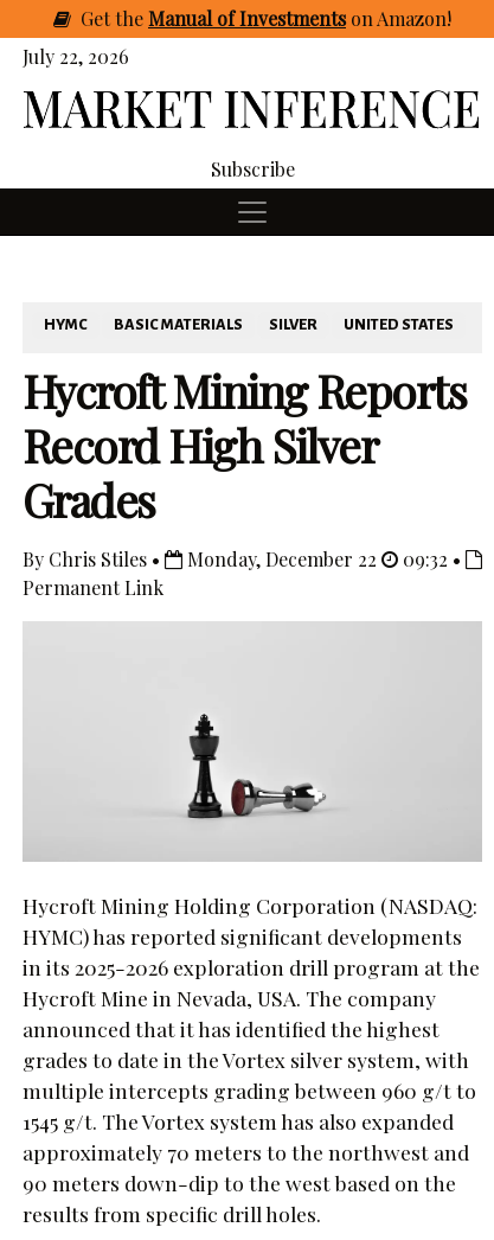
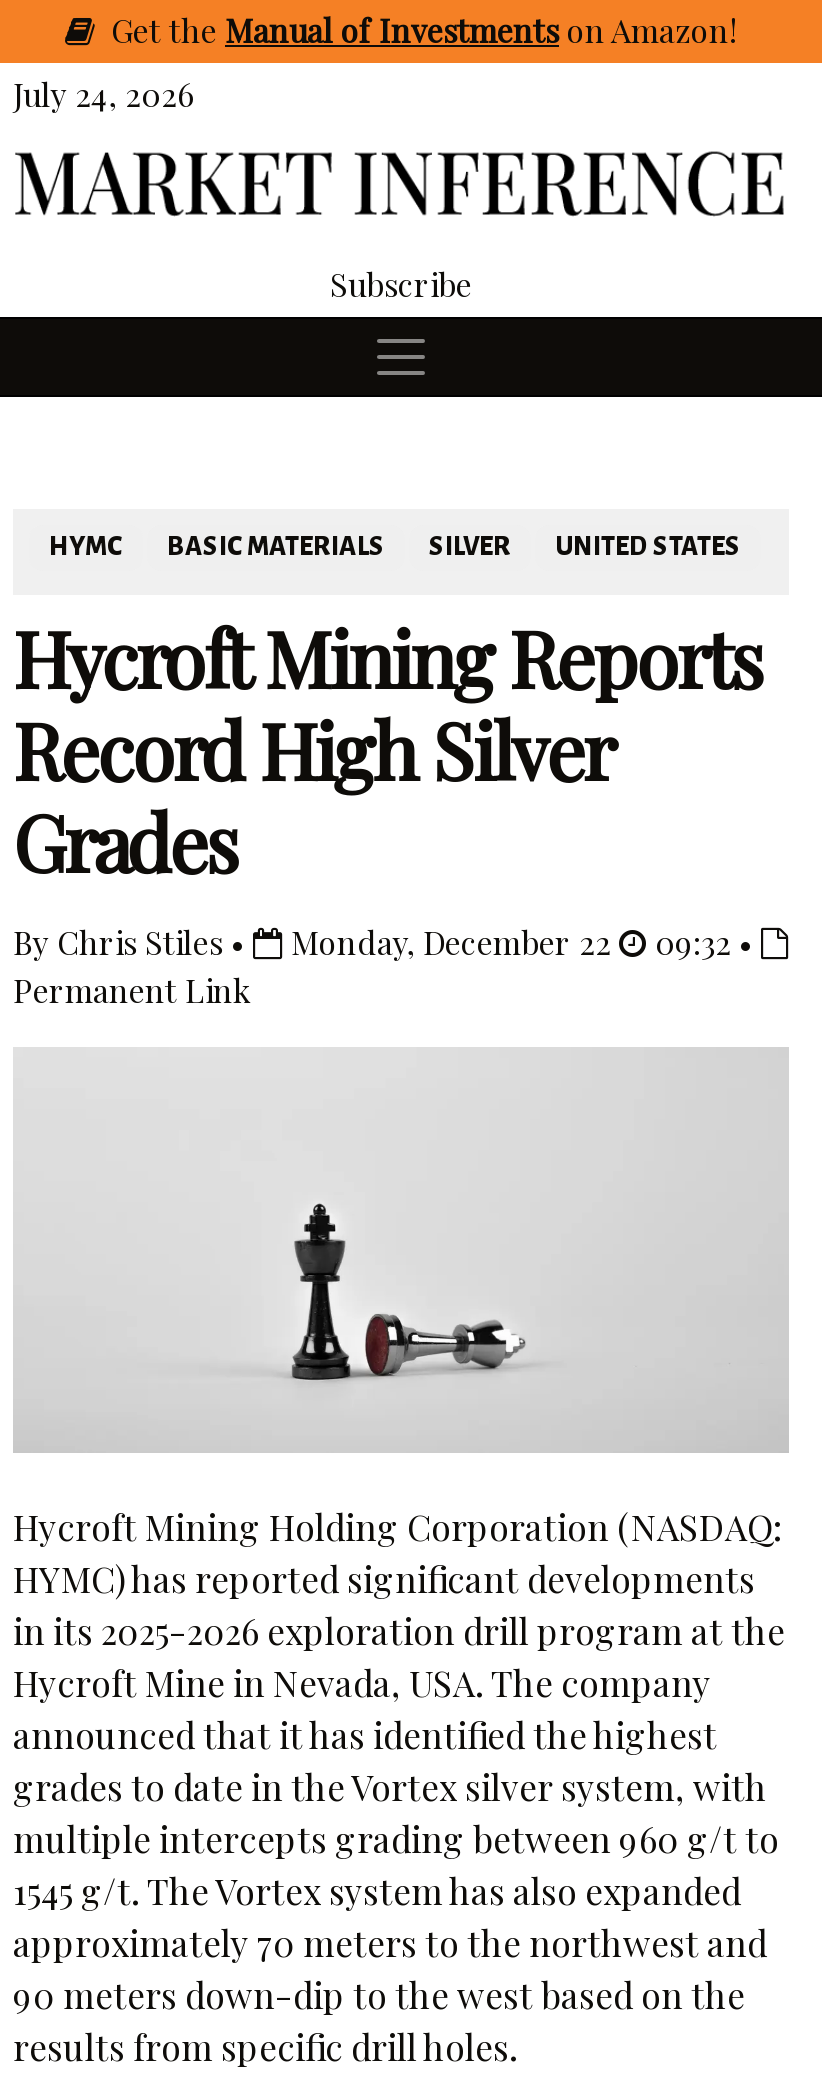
[23,44,129,69] July 22, 2026 -> [13,73,195,115] July 24, 2026

